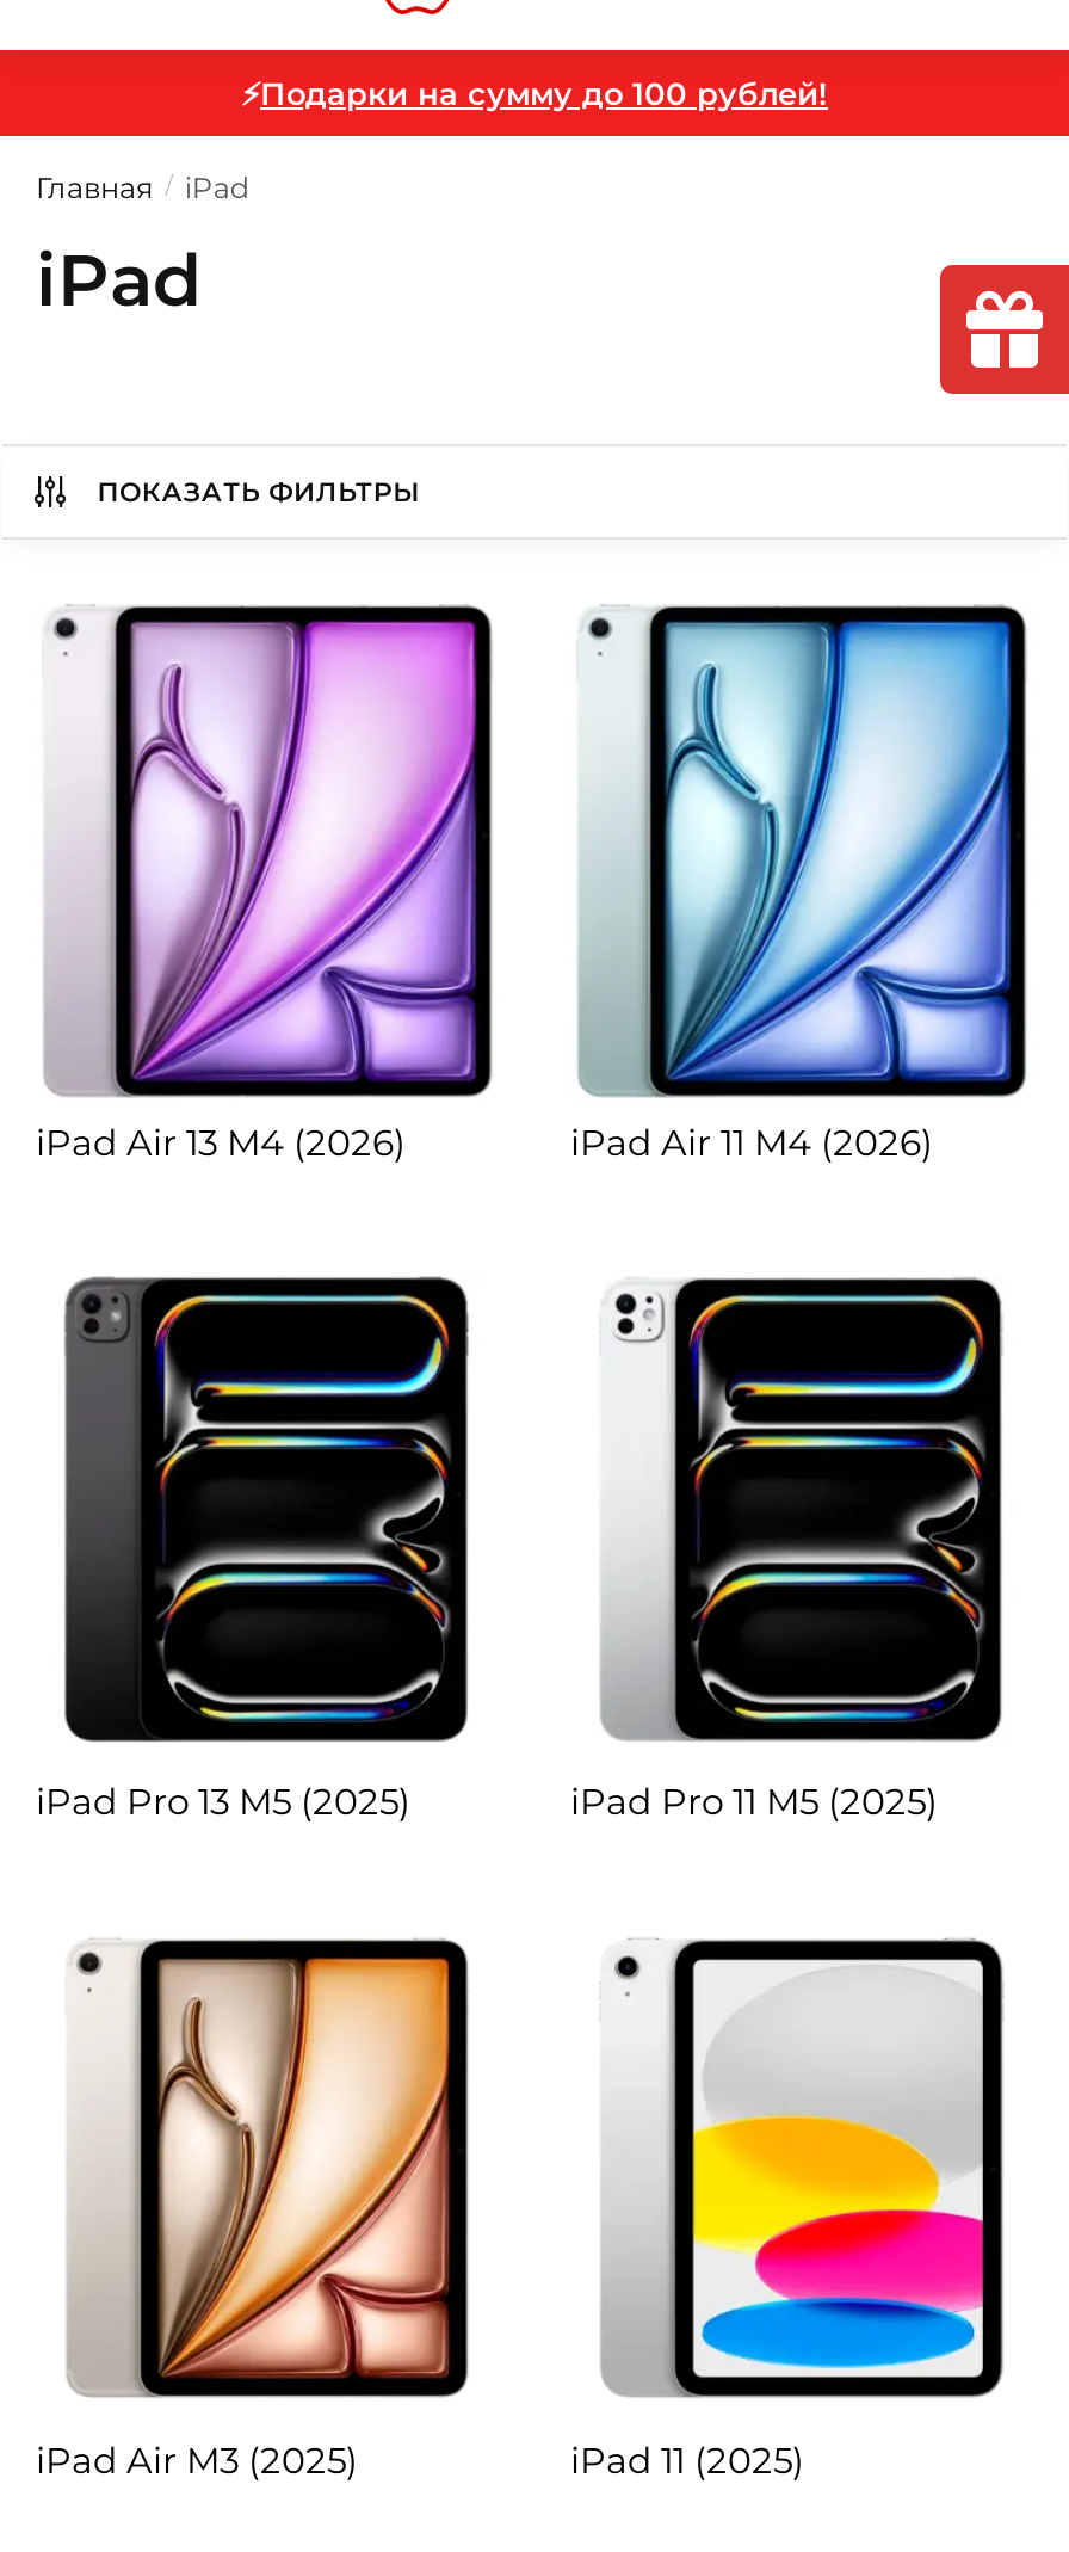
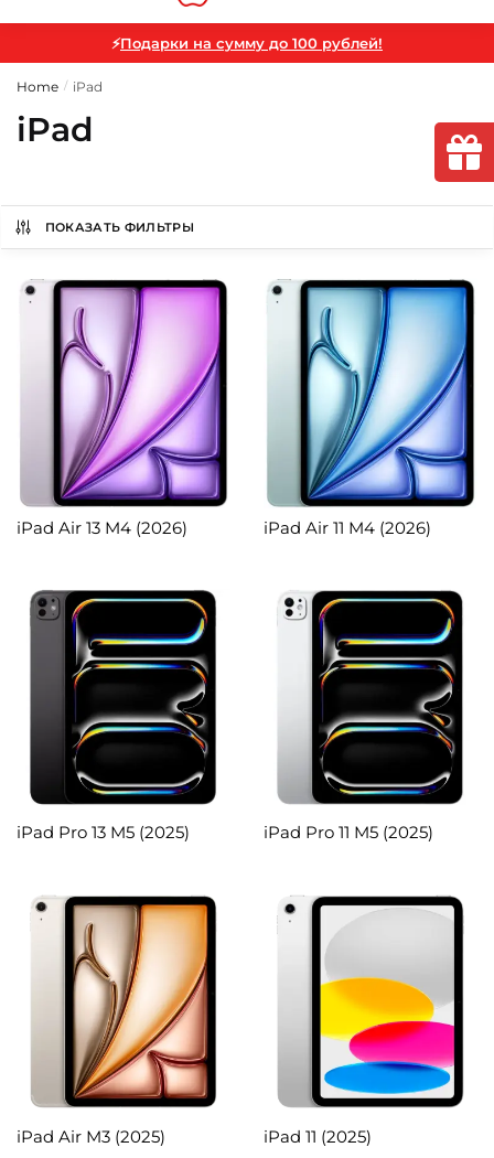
[36,169,249,204] Главная / iPad -> [17,78,103,94] Home / iPad

